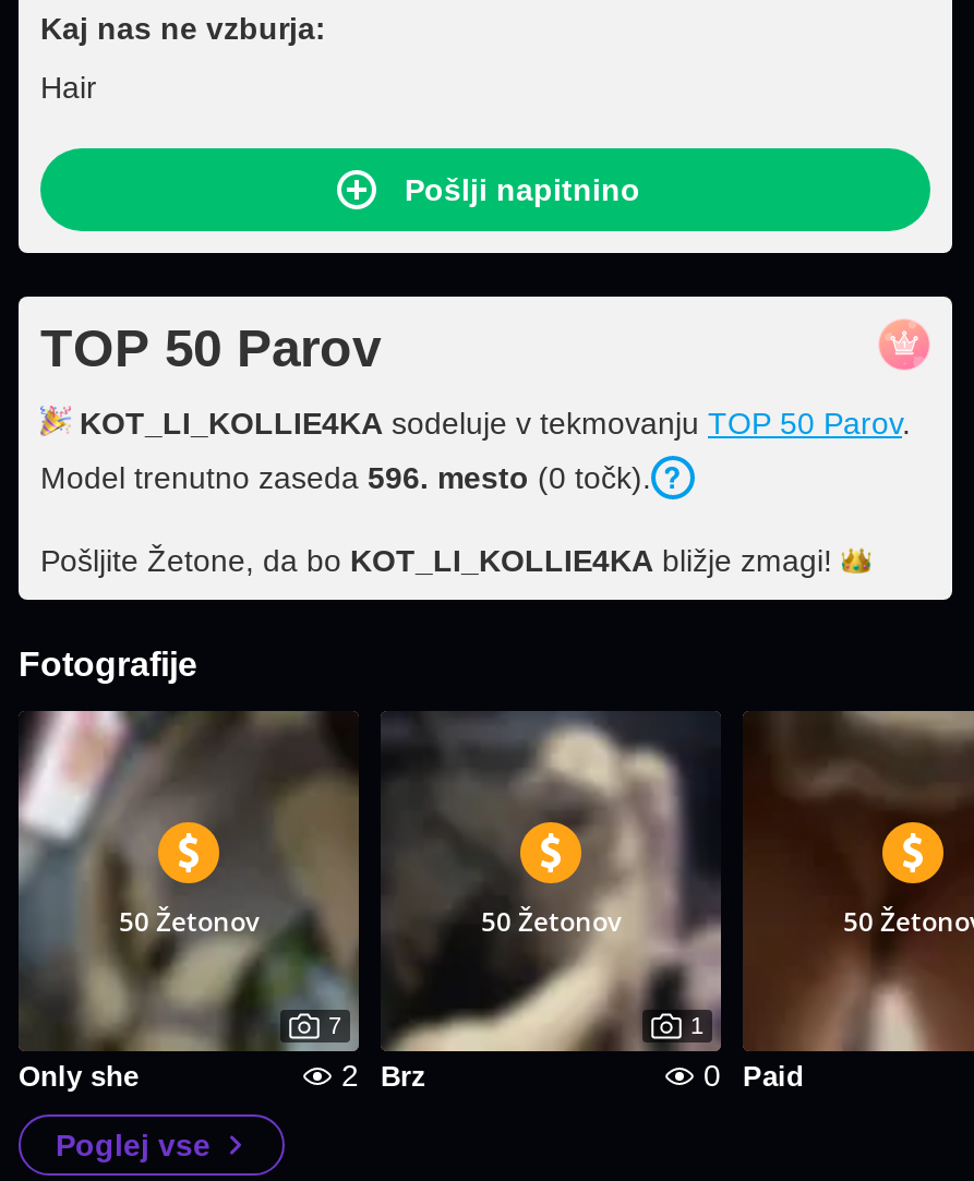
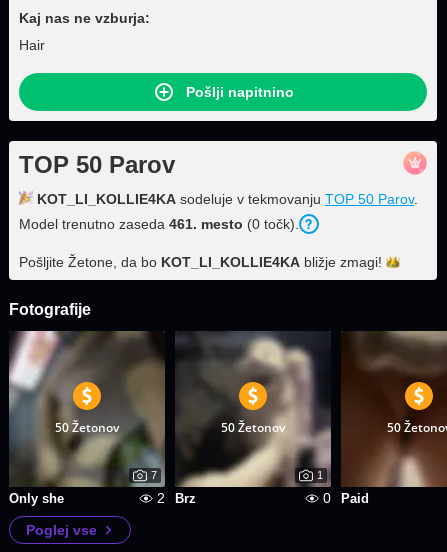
[40,460,651,495] Model trenutno zaseda 596. mesto (0 točk). -> [19,216,299,232] Model trenutno zaseda 461. mesto (0 točk).

